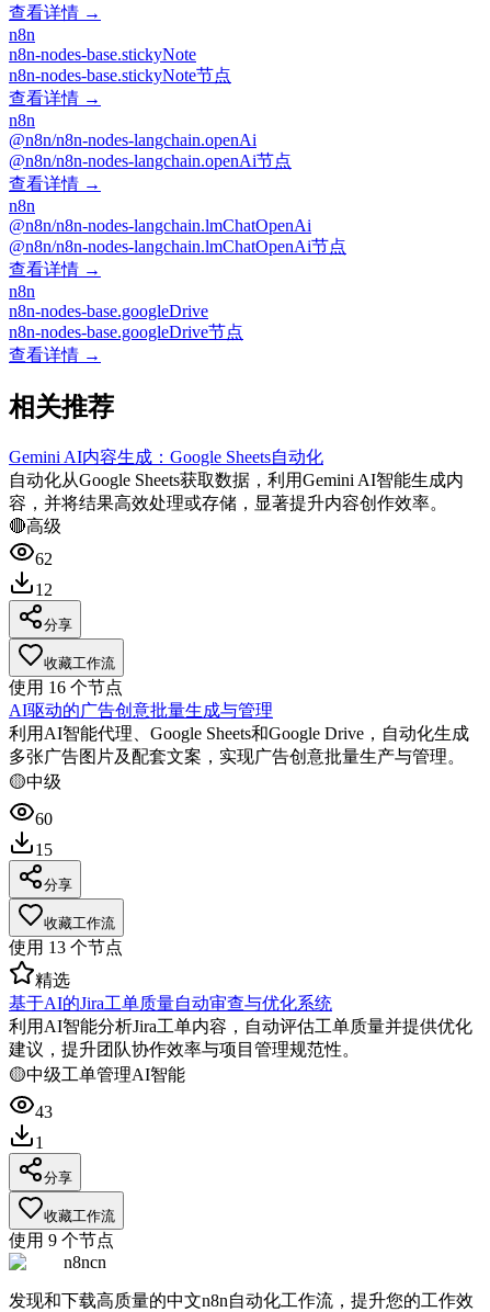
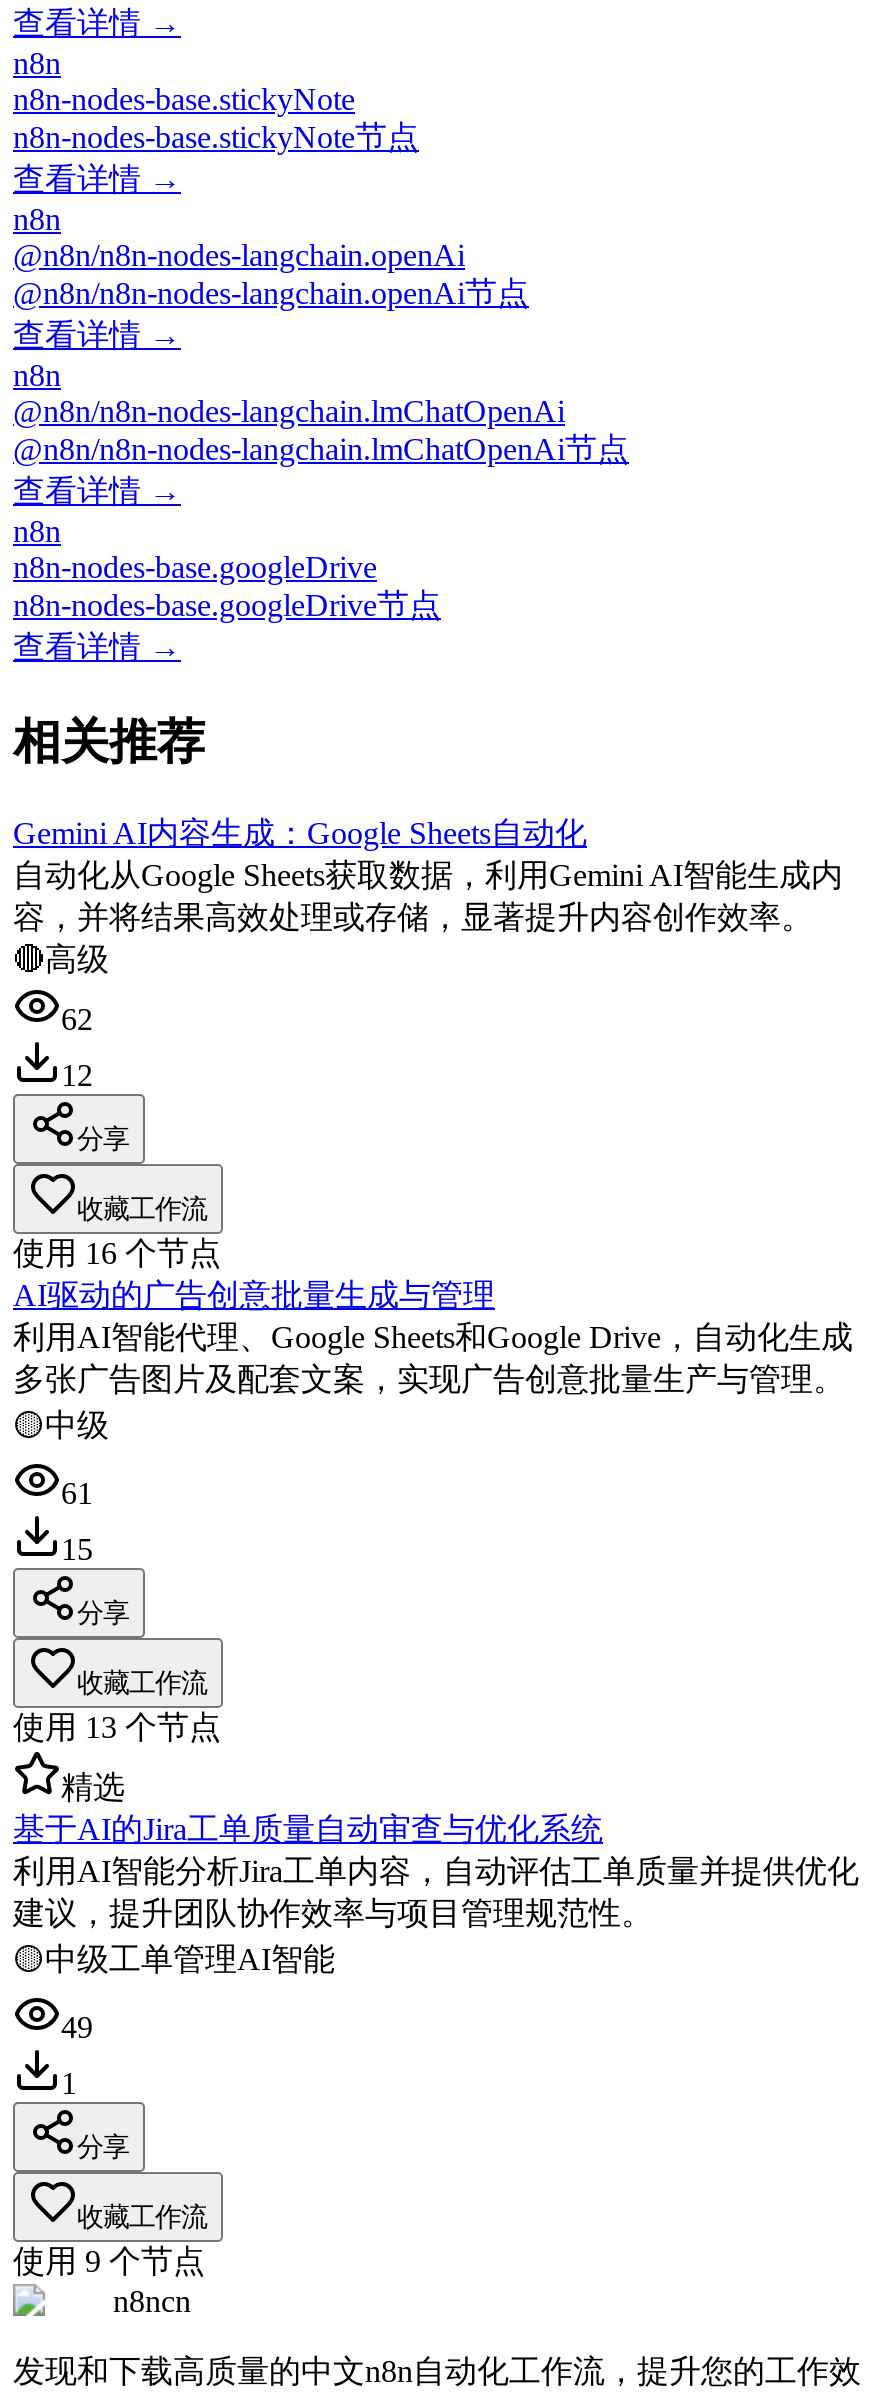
[35,809,53,828] 60 -> [61,1475,93,1509] 61
[35,1102,53,1121] 43 -> [61,2009,93,2043] 49

